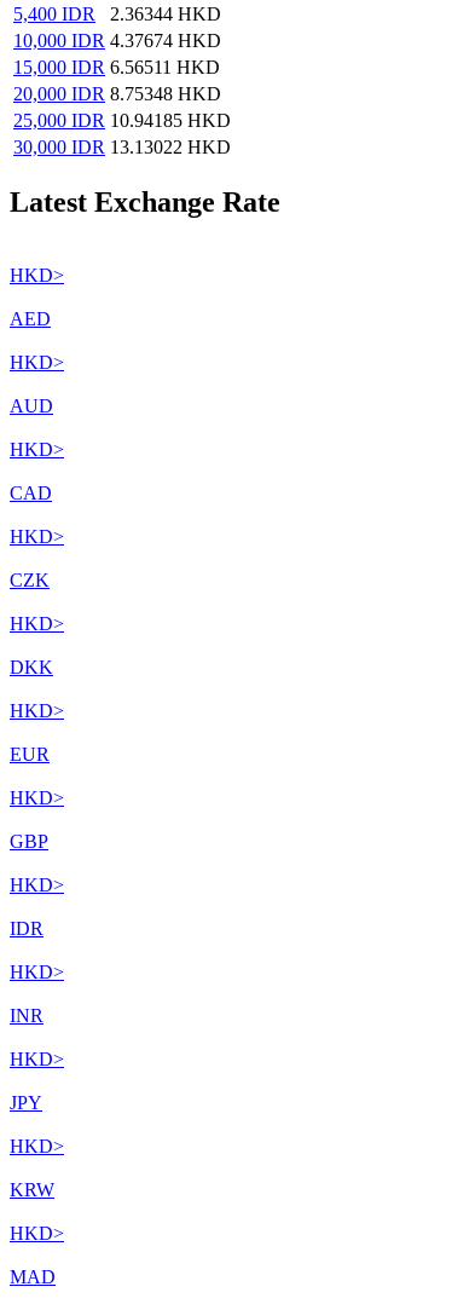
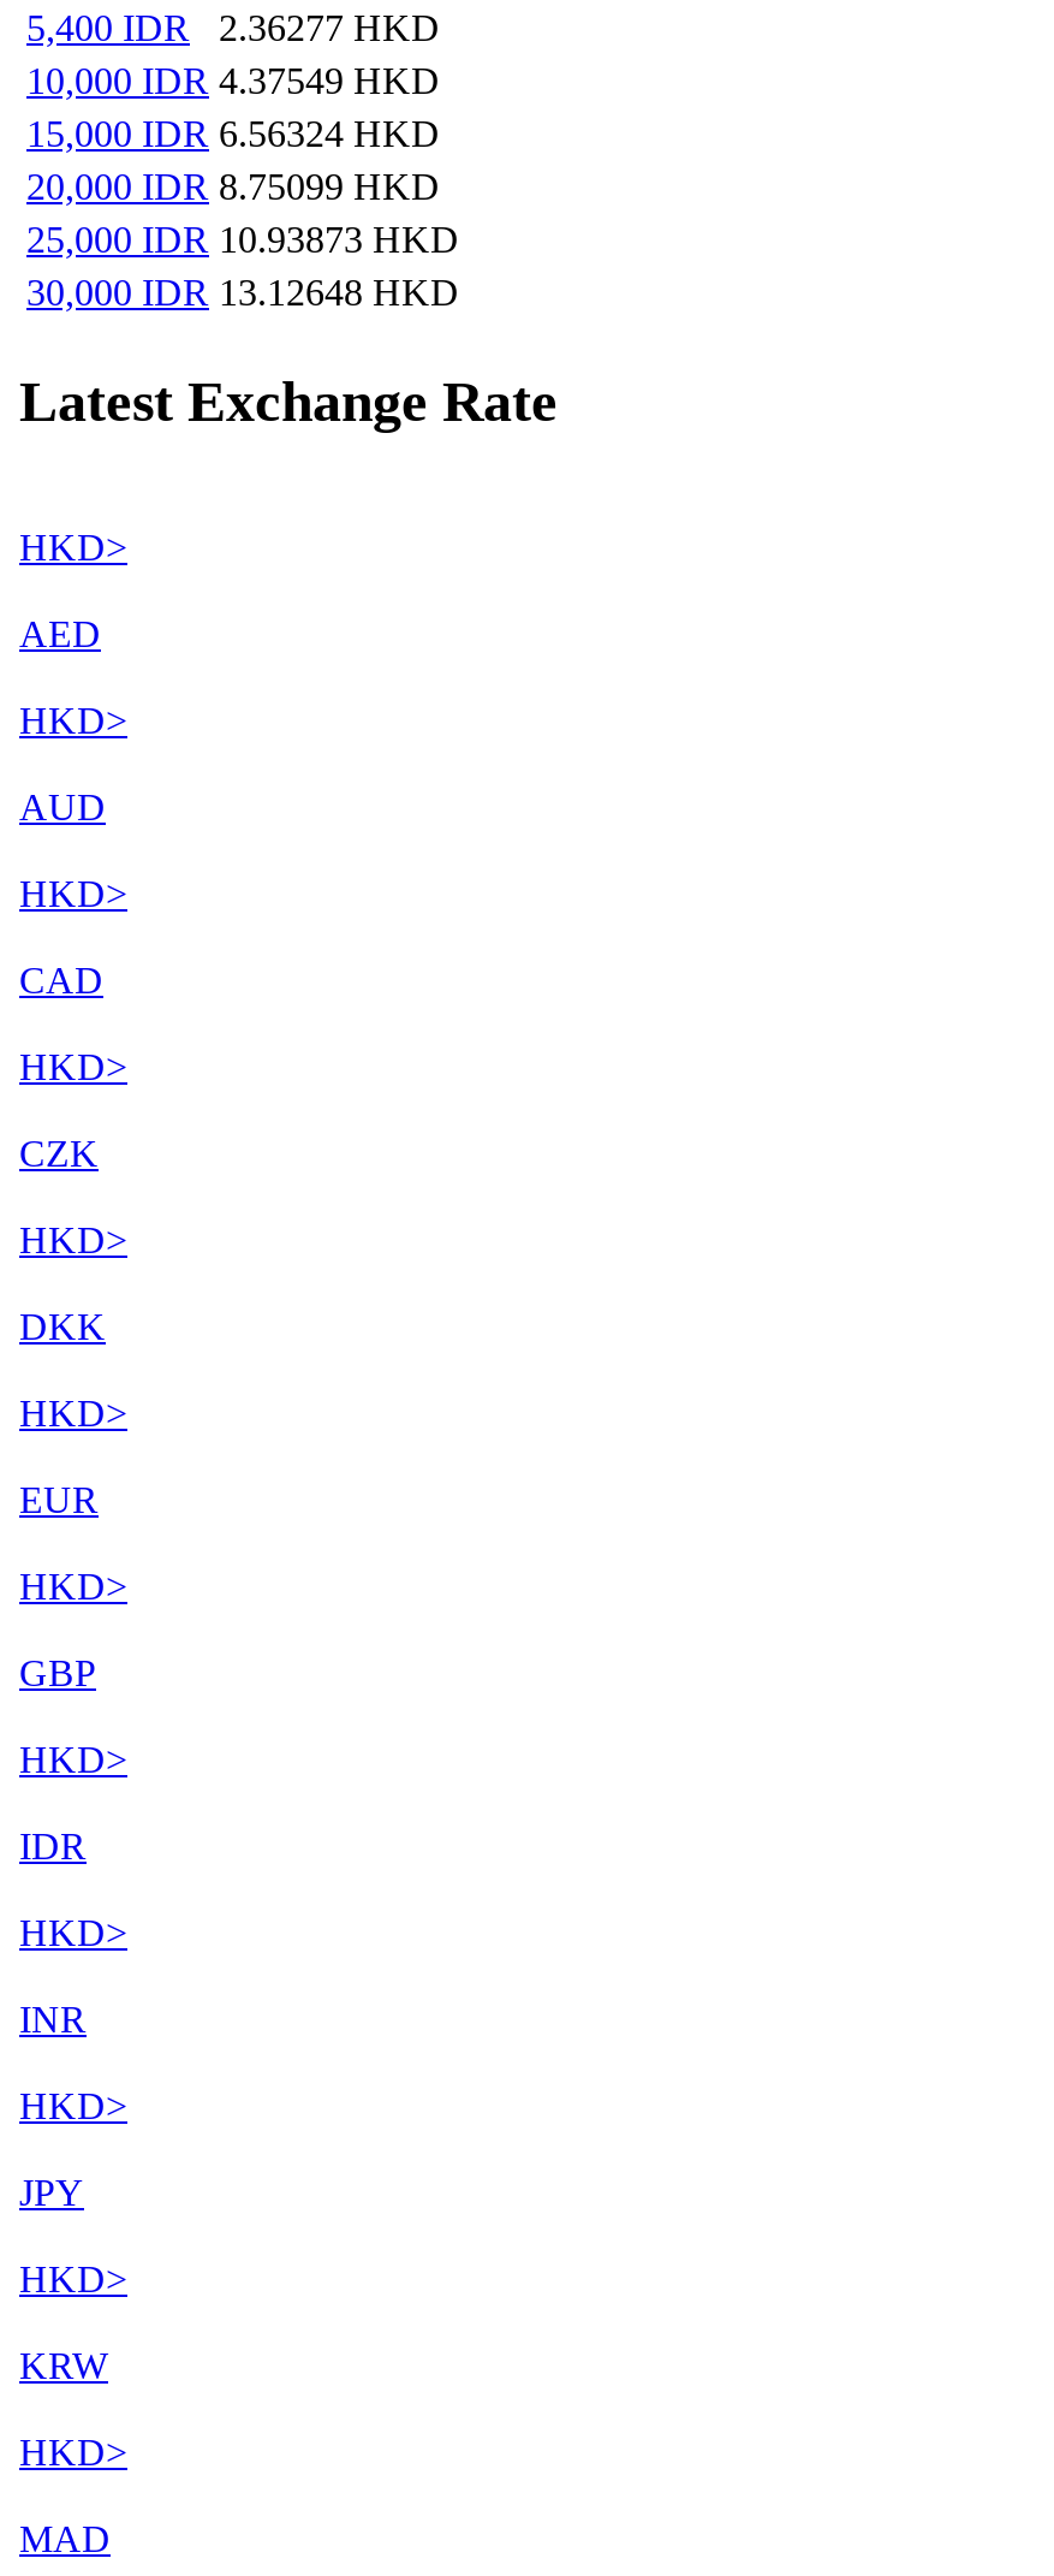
[13,3,221,24] 5,400 IDR 2.36344 HKD -> [26,7,440,48] 5,400 IDR 2.36277 HKD
[13,30,221,51] 10,000 IDR 4.37674 HKD -> [26,60,440,101] 10,000 IDR 4.37549 HKD
[13,57,220,77] 15,000 IDR 6.56511 HKD -> [26,113,440,153] 15,000 IDR 6.56324 HKD
[13,83,221,104] 20,000 IDR 8.75348 HKD -> [26,165,440,206] 20,000 IDR 8.75099 HKD
[13,110,231,130] 25,000 IDR 10.94185 HKD -> [26,218,459,259] 25,000 IDR 10.93873 HKD
[13,136,231,157] 30,000 IDR 13.13022 HKD -> [26,271,459,312] 30,000 IDR 13.12648 HKD

